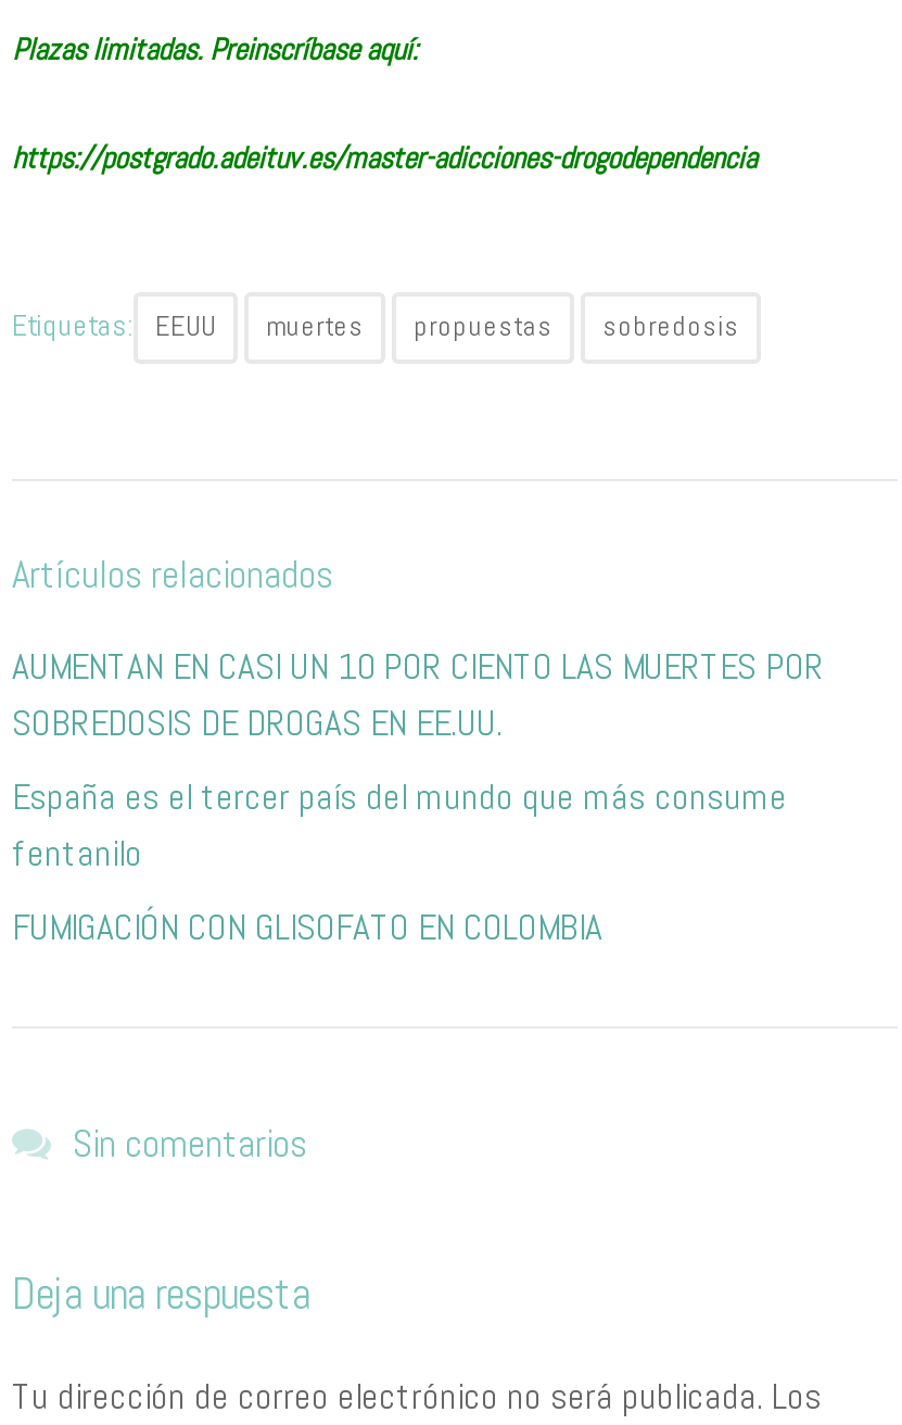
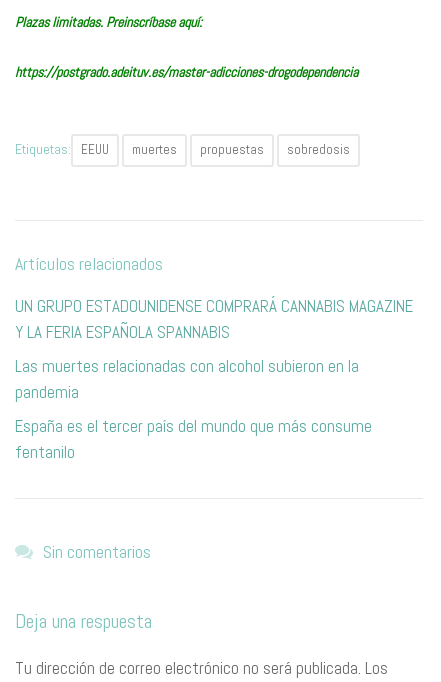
[12,641,824,745] AUMENTAN EN CASI UN 10 POR CIENTO LAS MUERTES POR | SOBREDOSIS DE DROGAS EN EE.UU. -> [15,295,413,403] UN GRUPO ESTADOUNIDENSE COMPRARÁ CANNABIS MAGAZINE | Y LA FERIA ESPAÑOLA SPANNABIS | Las muertes relacionadas con alcohol subieron en la | pandemia
moved [12,771,787,875] -> [15,415,372,463]: España es el tercer país del mundo que más consume | fentanilo
[12,901,602,949] FUMIGACIÓN CON GLISOFATO EN COLOMBIA -> none

